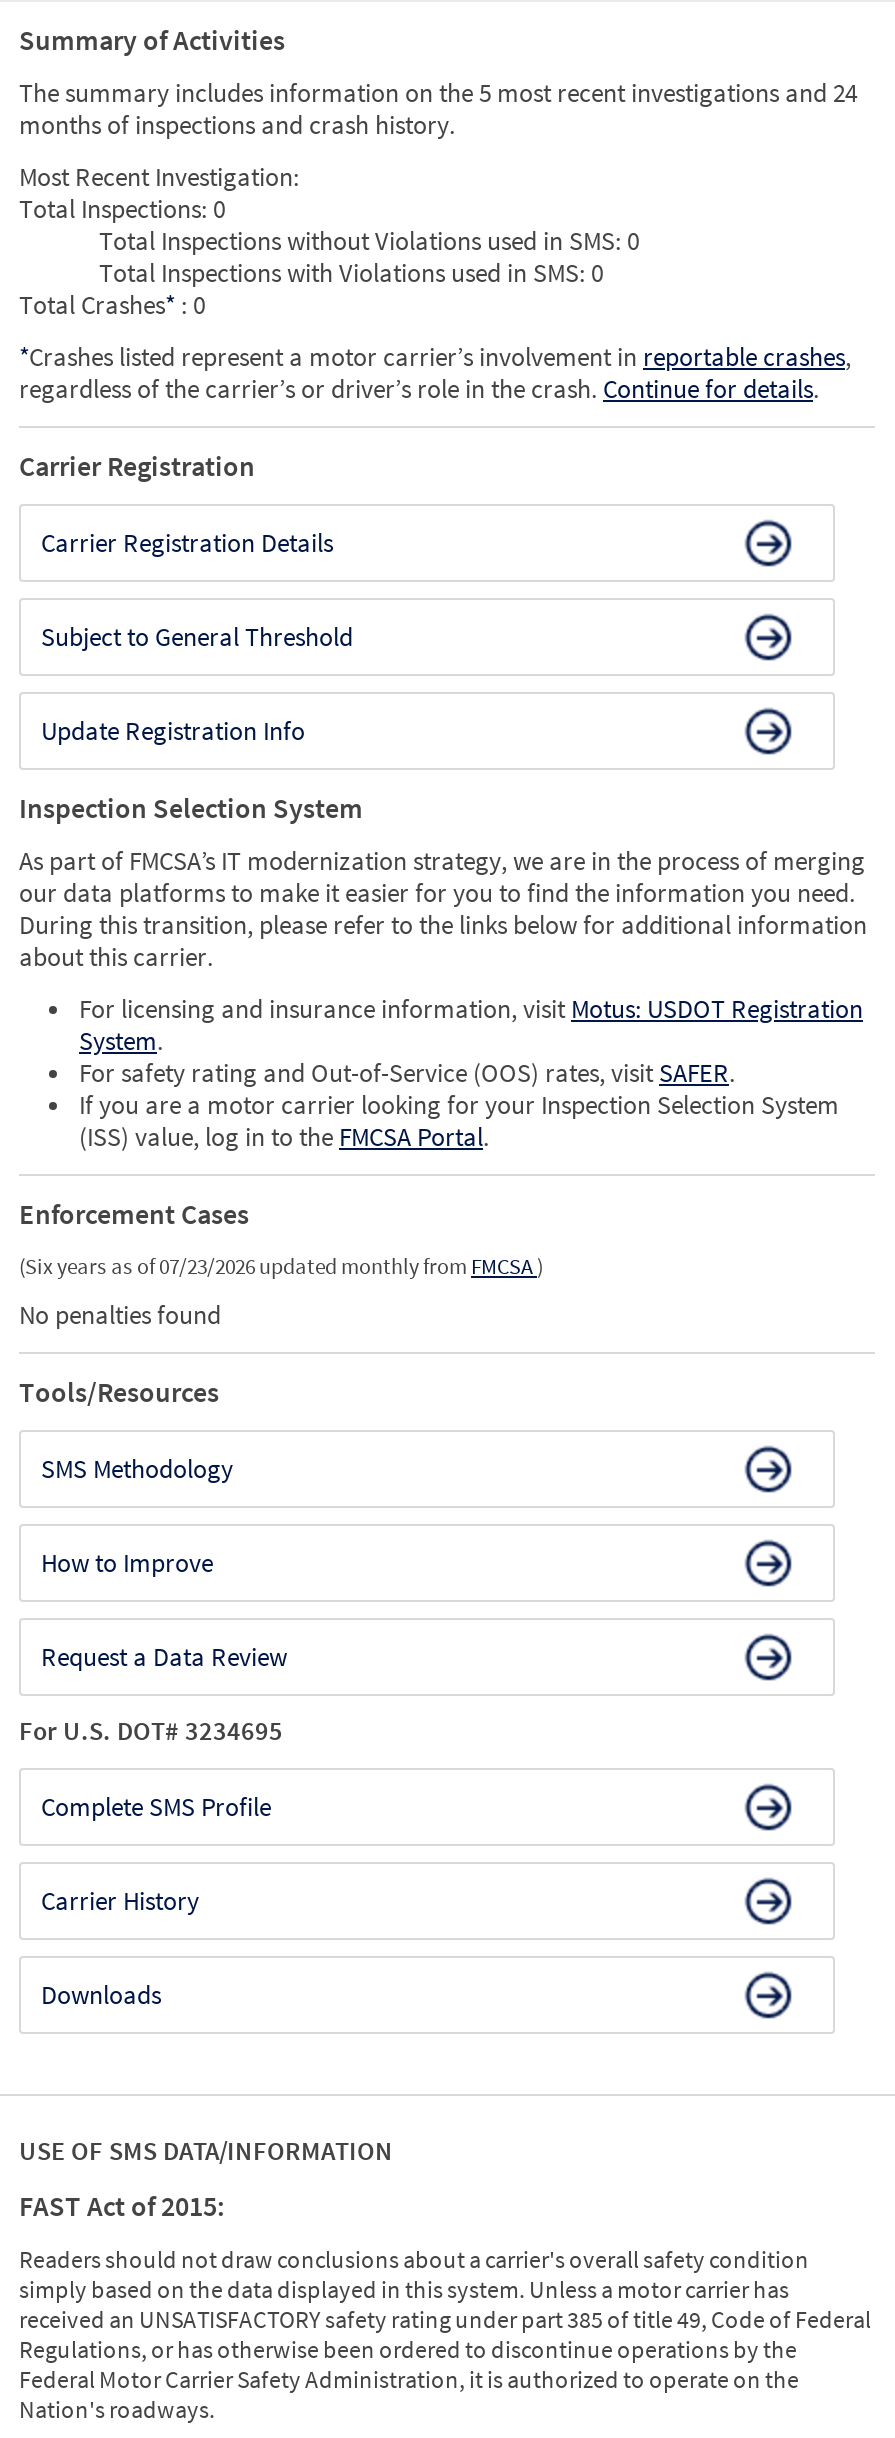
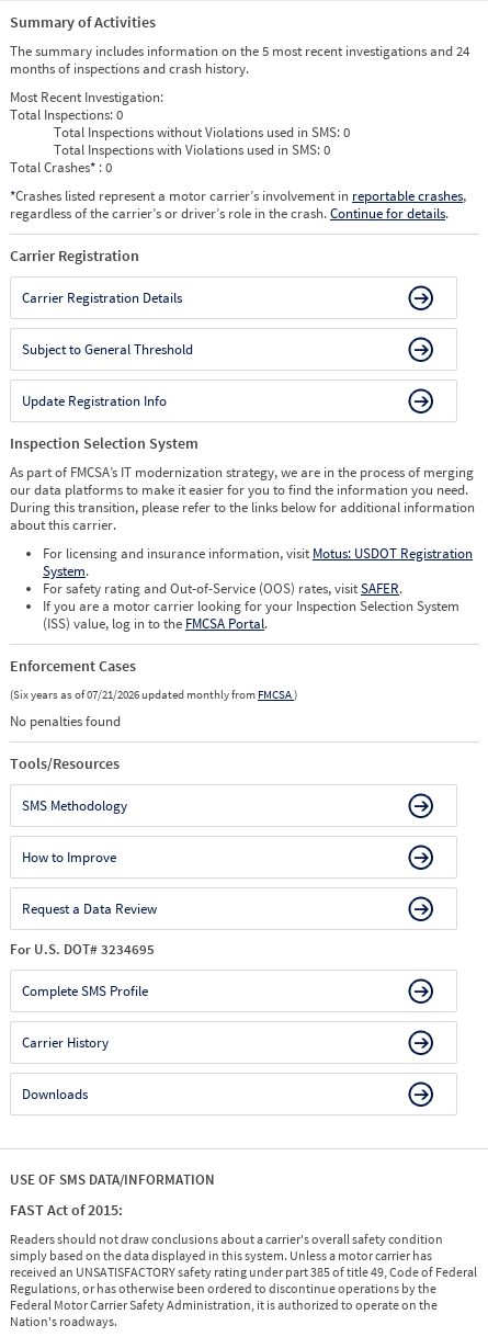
[19,1252,543,1280] (Six years as of 07/23/2026 updated monthly from FMCSA) -> [10,687,297,702] (Six years as of 07/21/2026 updated monthly from FMCSA)

